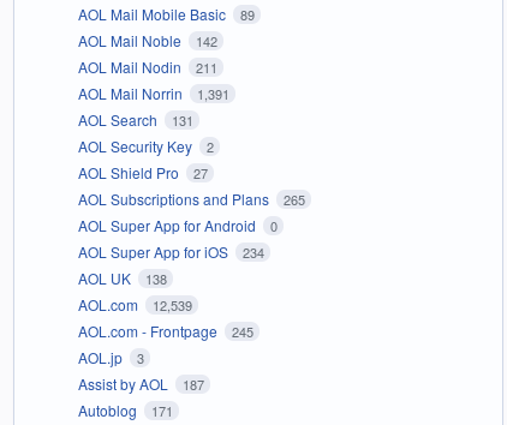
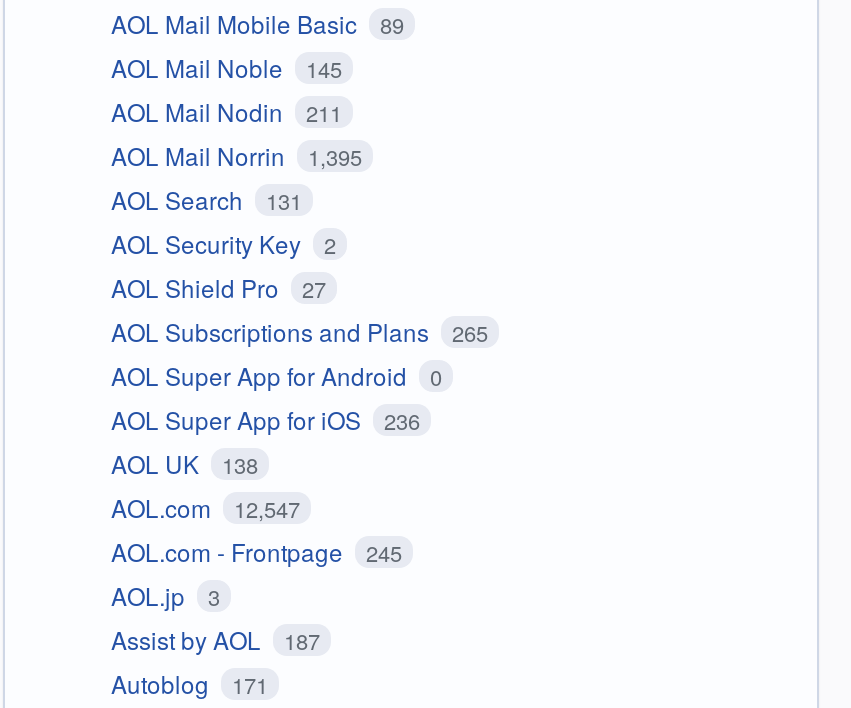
[78,30,217,51] AOL Mail Noble 142 -> [111,51,342,85] AOL Mail Noble 145
[78,83,229,104] AOL Mail Norrin 1,391 -> [111,139,362,173] AOL Mail Norrin 1,395
[78,242,264,262] AOL Super App for iOS 234 -> [111,403,420,437] AOL Super App for iOS 236
[78,294,192,315] AOL.com 12,539 -> [111,491,300,525] AOL.com 12,547

